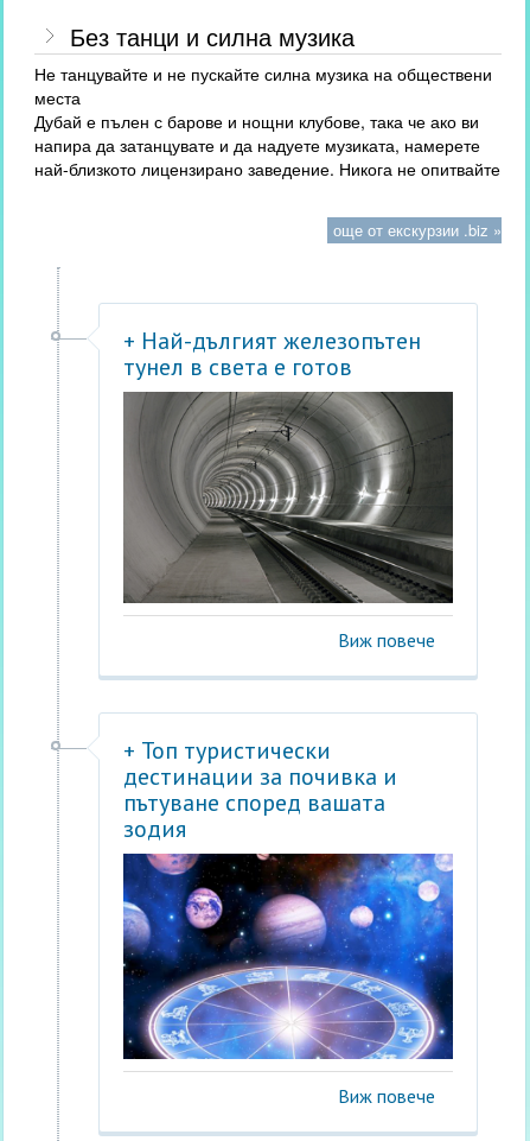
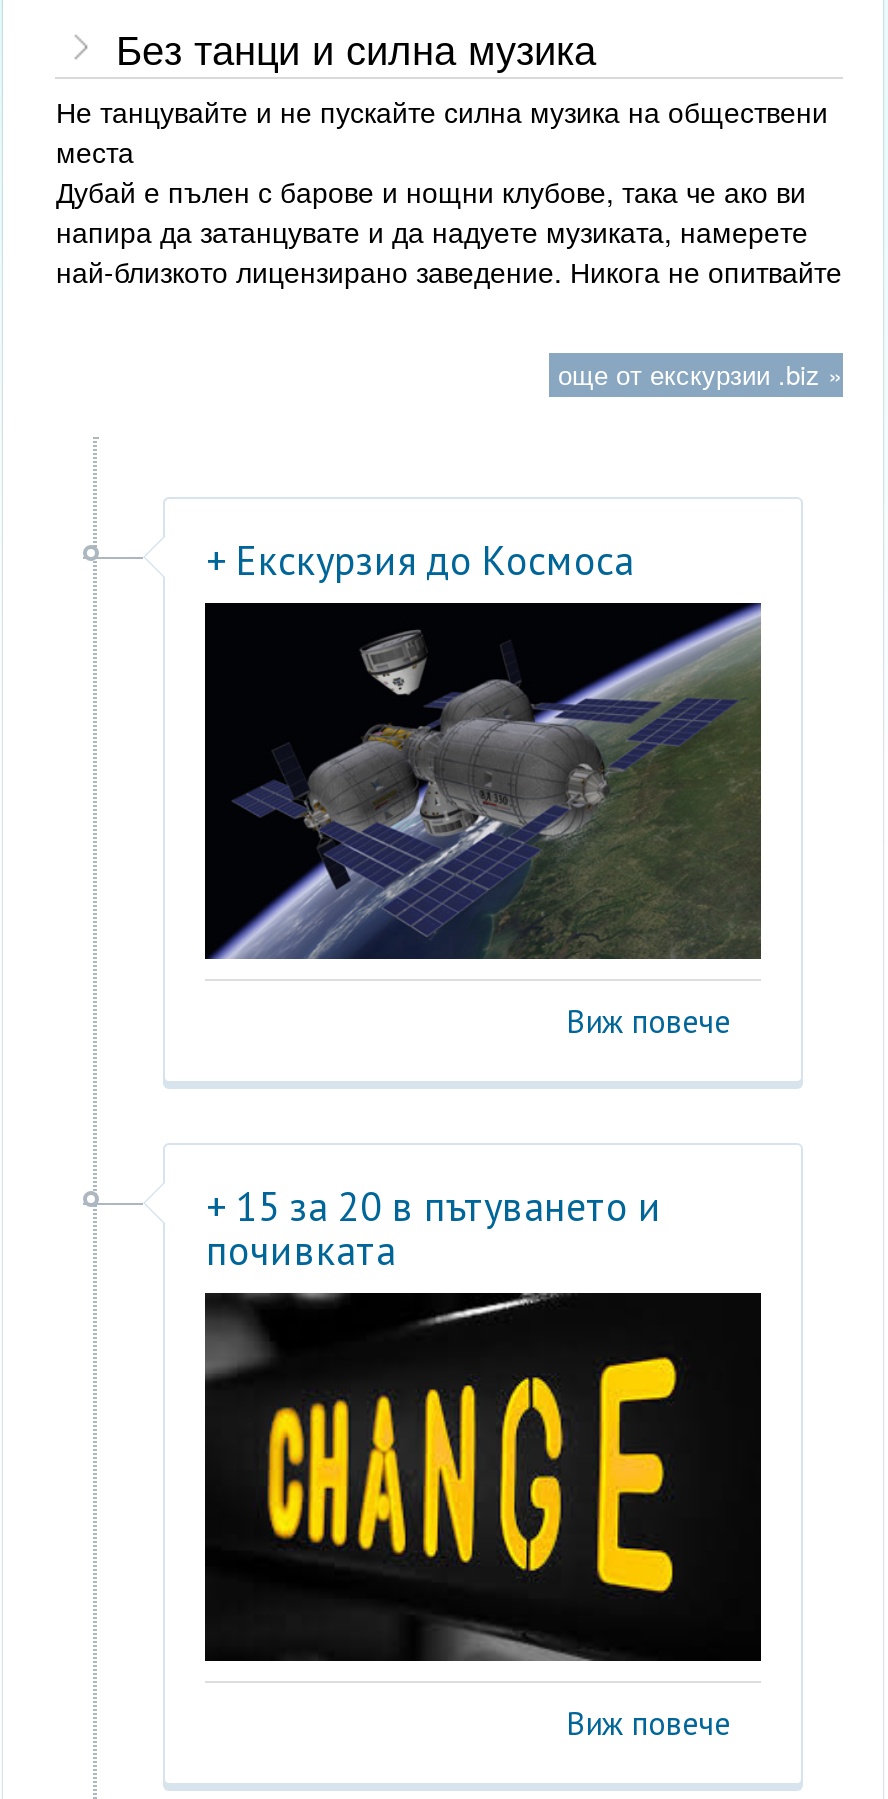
[124,325,422,382] + Най-дългият железопътен | тунел в света е готов -> [206,535,634,587] + Екскурзия до Космоса
[122,392,453,603] [image] -> [205,603,763,961] [image]
[124,735,398,844] + Топ туристически | дестинации за почивка и | пътуване според вашата | зодия -> [206,1181,662,1277] + 15 за 20 в пътуването и | почивката
[122,841,454,1060] [image] -> [203,1291,763,1663] [image]

